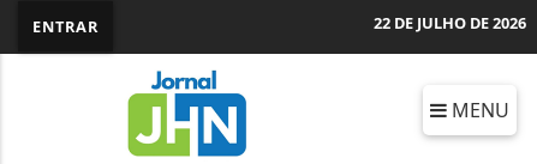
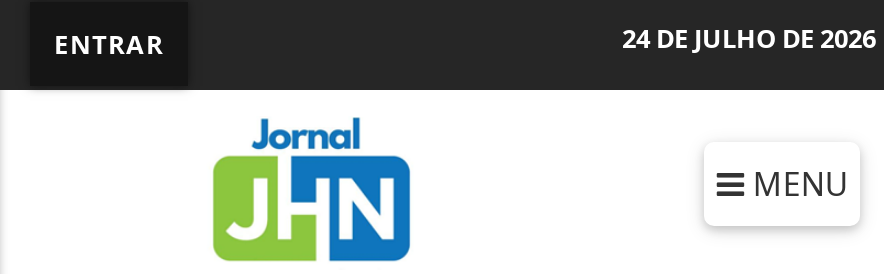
[374,12,526,34] 22 DE JULHO DE 2026 -> [622,20,876,56] 24 DE JULHO DE 2026

